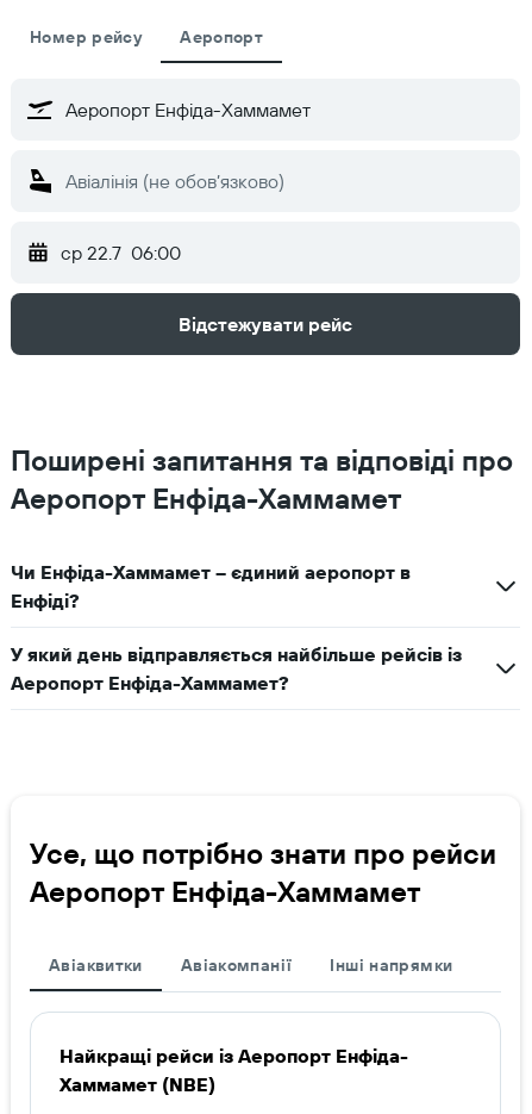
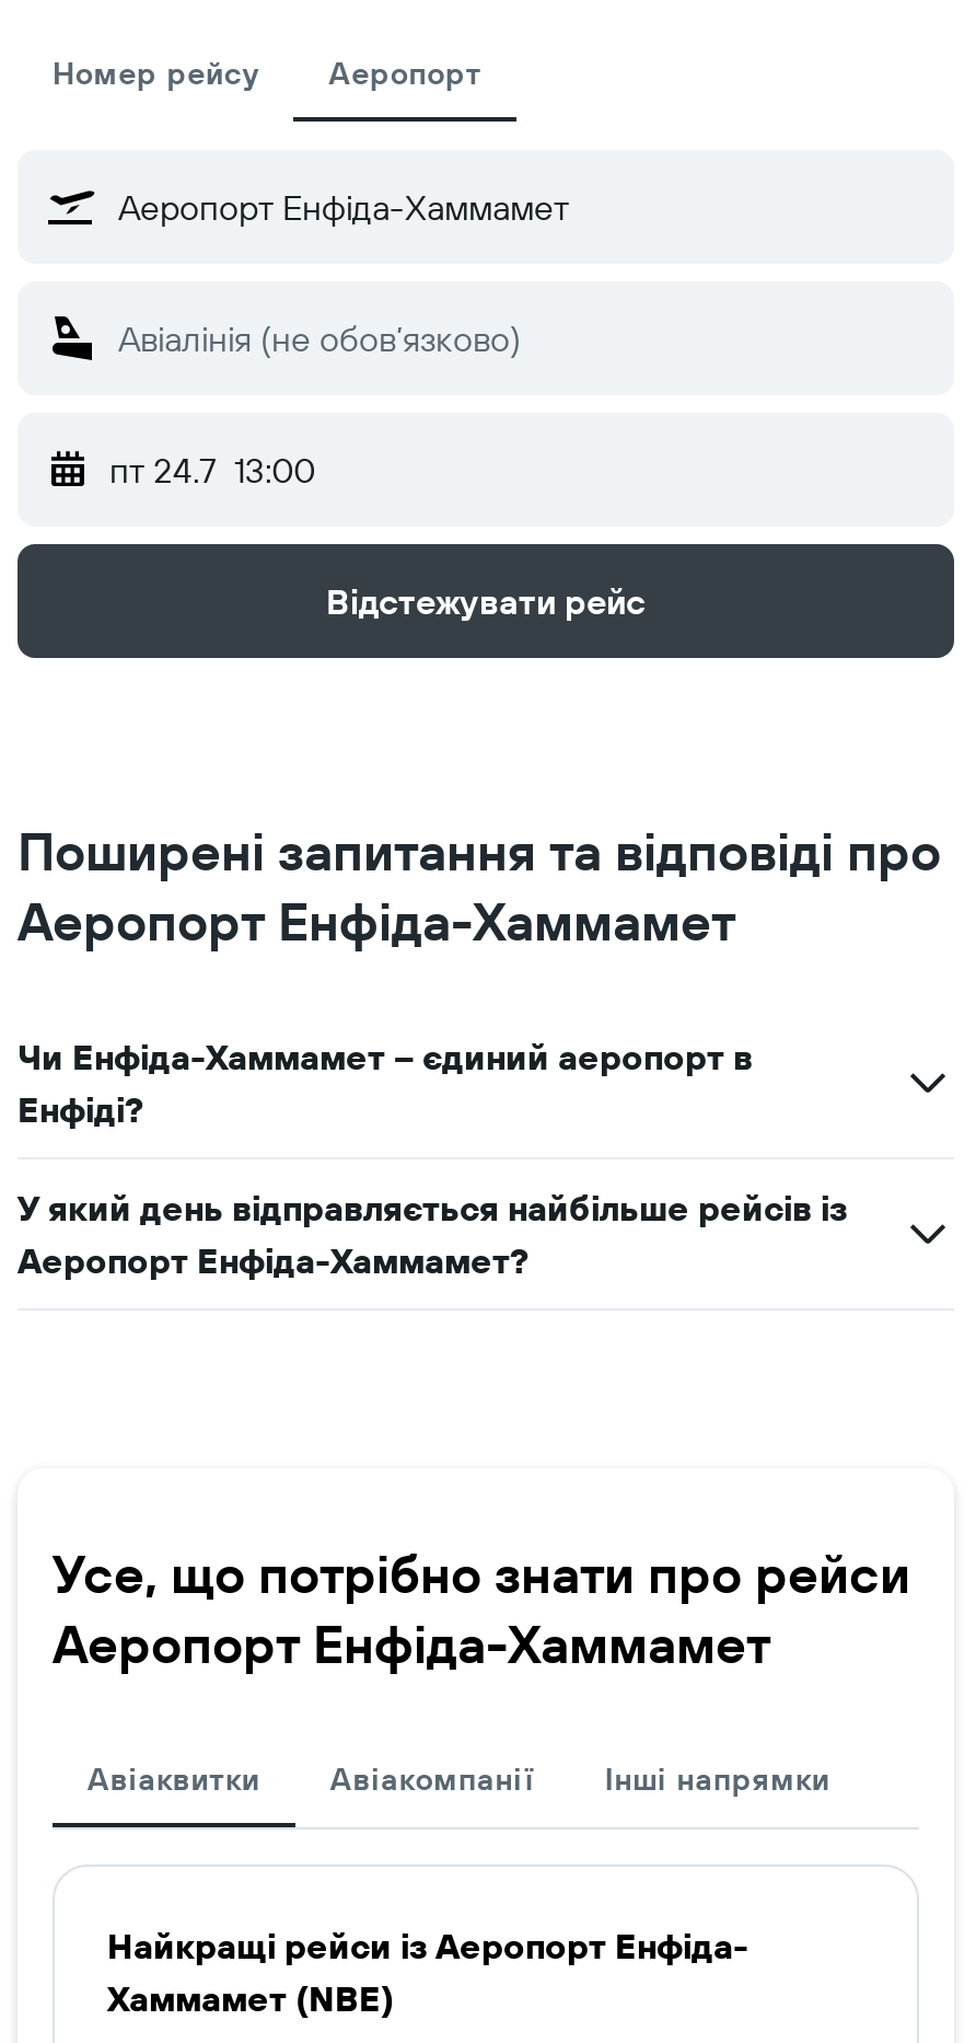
[61,241,181,265] ср 22.7 06:00 -> [109,448,315,492] пт 24.7 13:00

